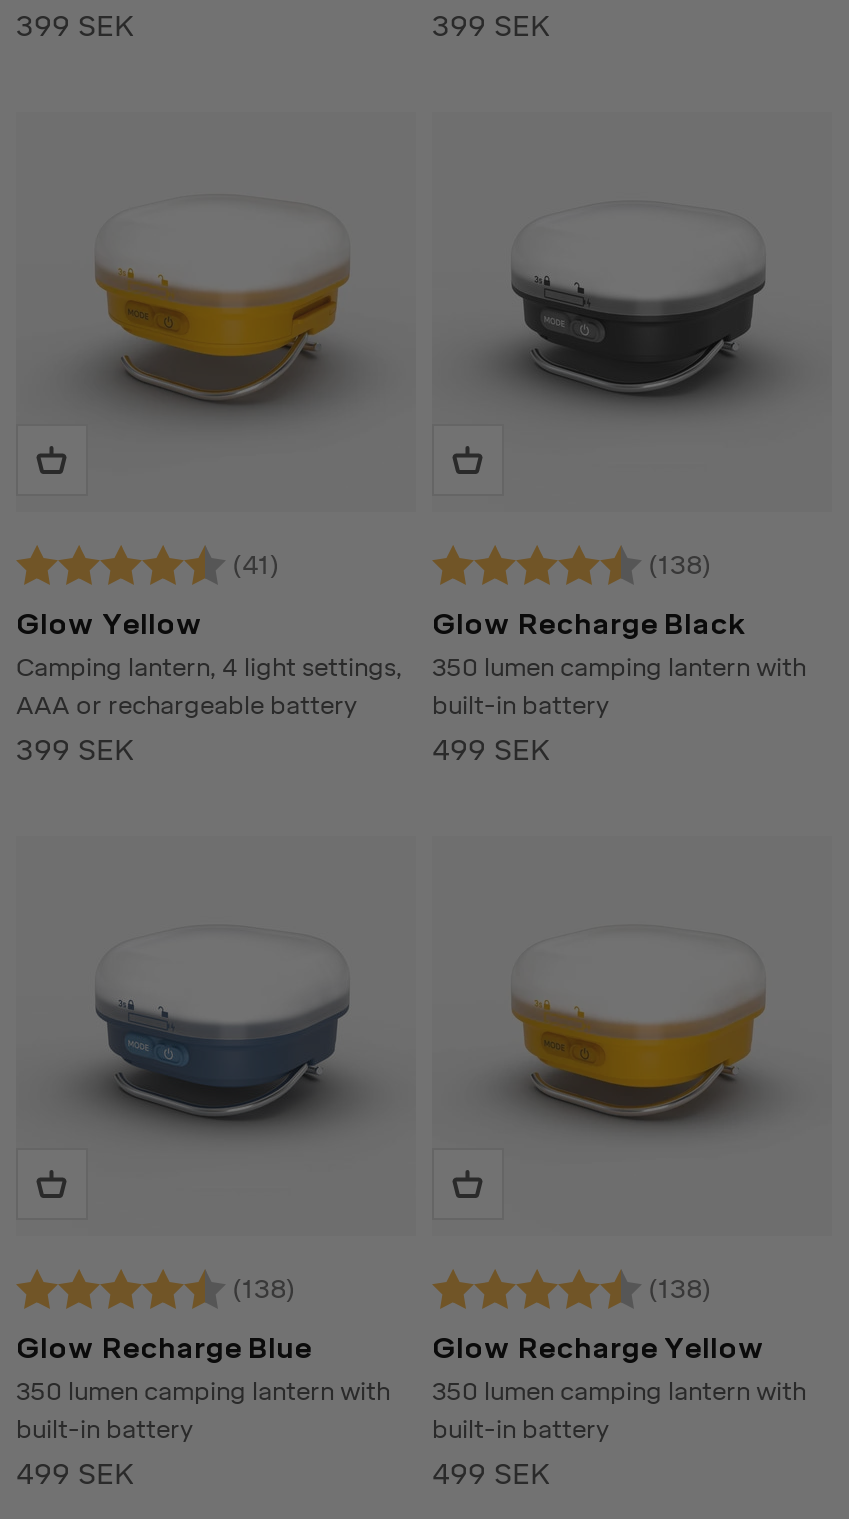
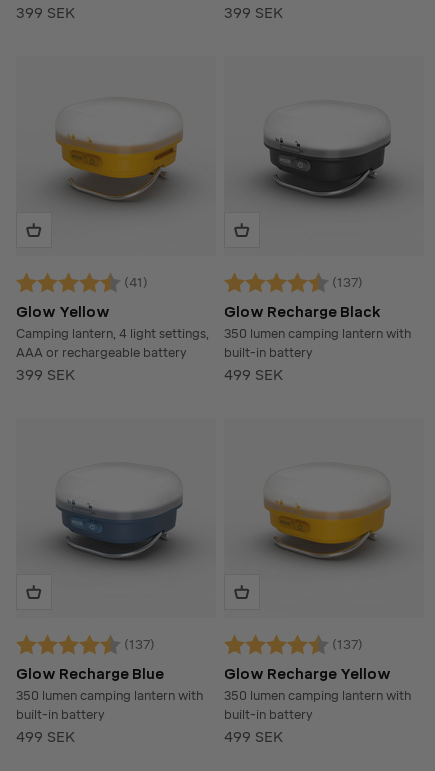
[642,550,712,580] (138) -> [329,275,363,290] (137)
[226,1274,296,1304] (138) -> [121,637,155,652] (137)
[642,1274,712,1304] (138) -> [329,637,363,652] (137)

